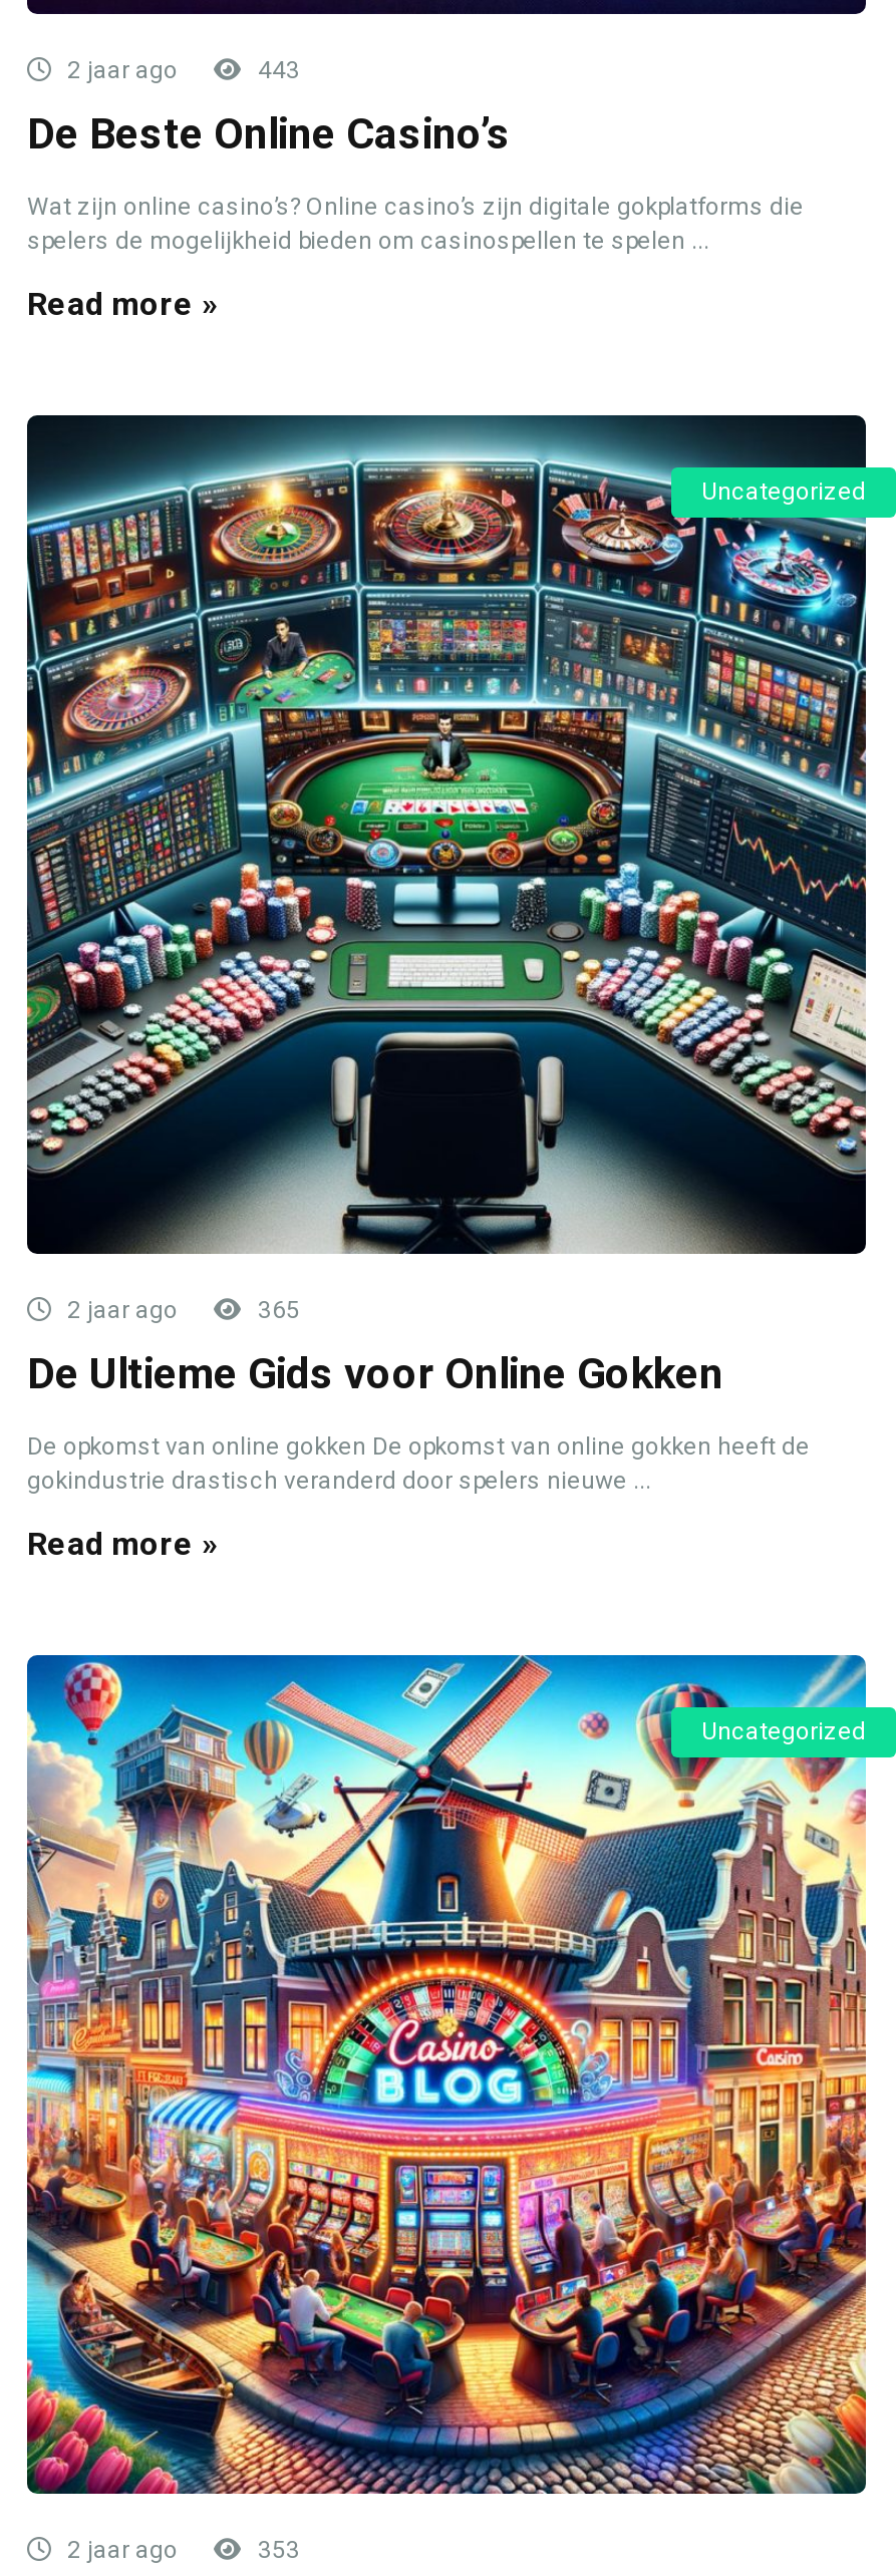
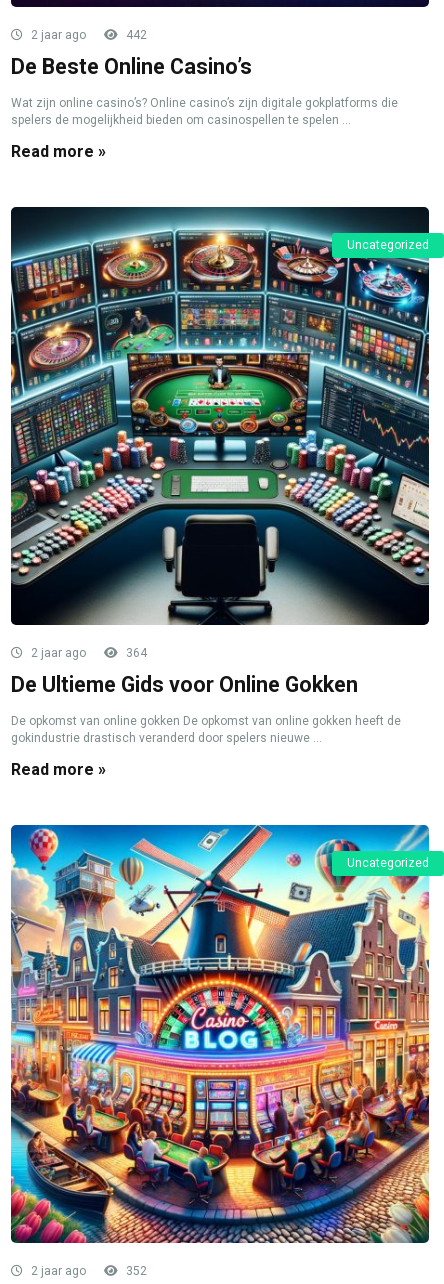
[252,56,300,84] 443 -> [123,28,147,42] 442
[252,1296,300,1324] 365 -> [123,646,147,660] 364
[252,2536,300,2564] 353 -> [123,1264,147,1278] 352

